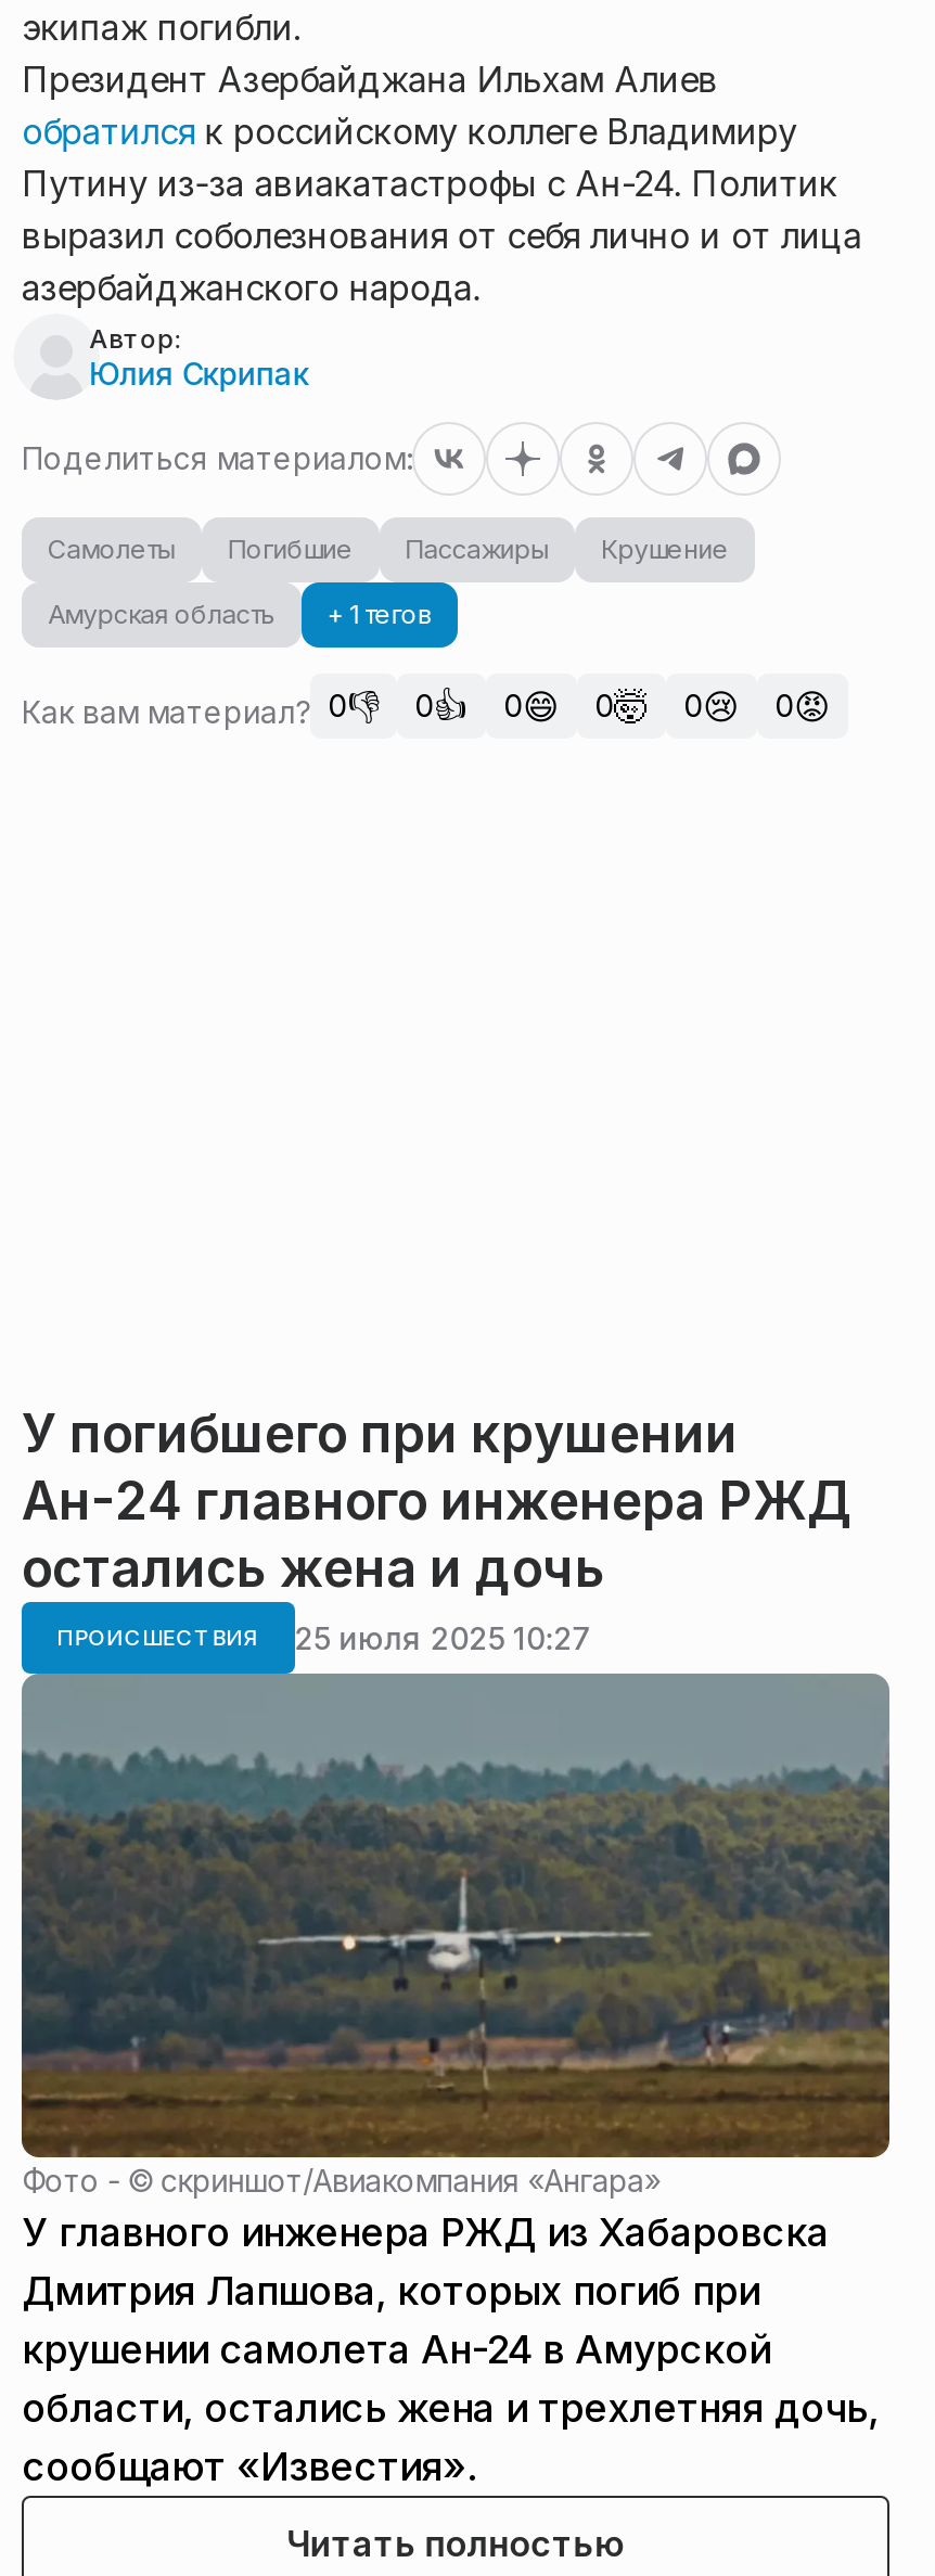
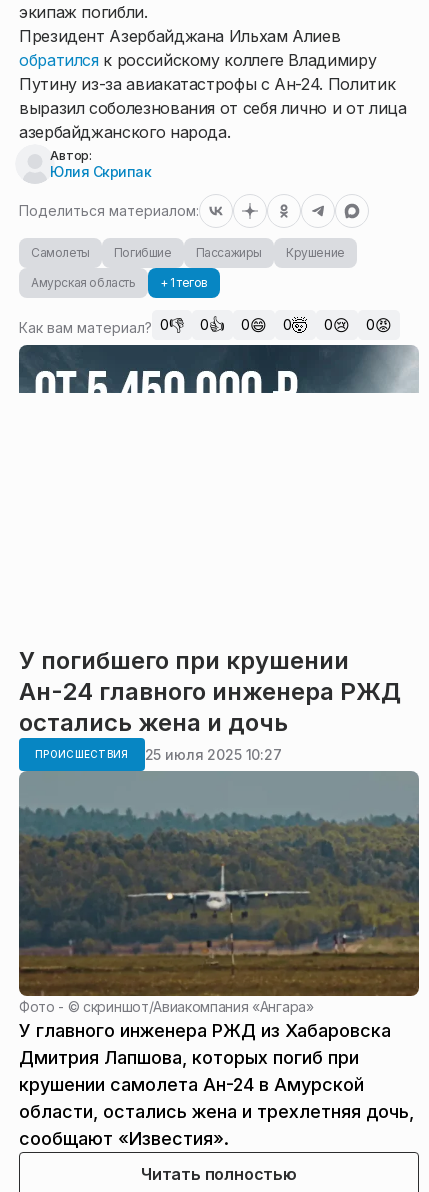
none -> [18,344,419,394] [image]

